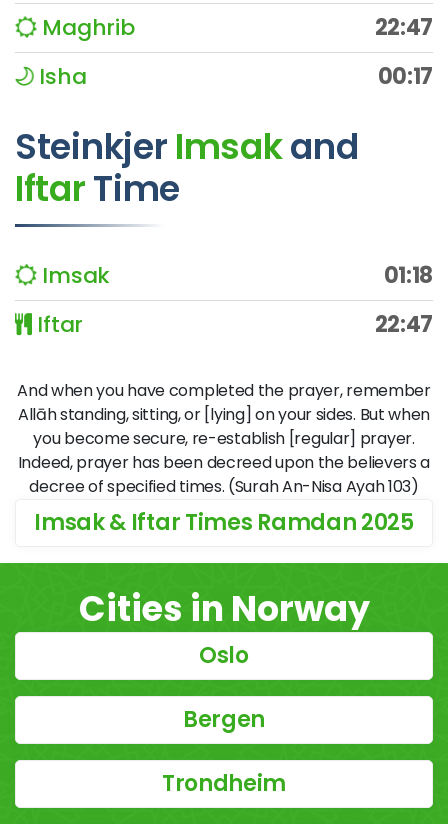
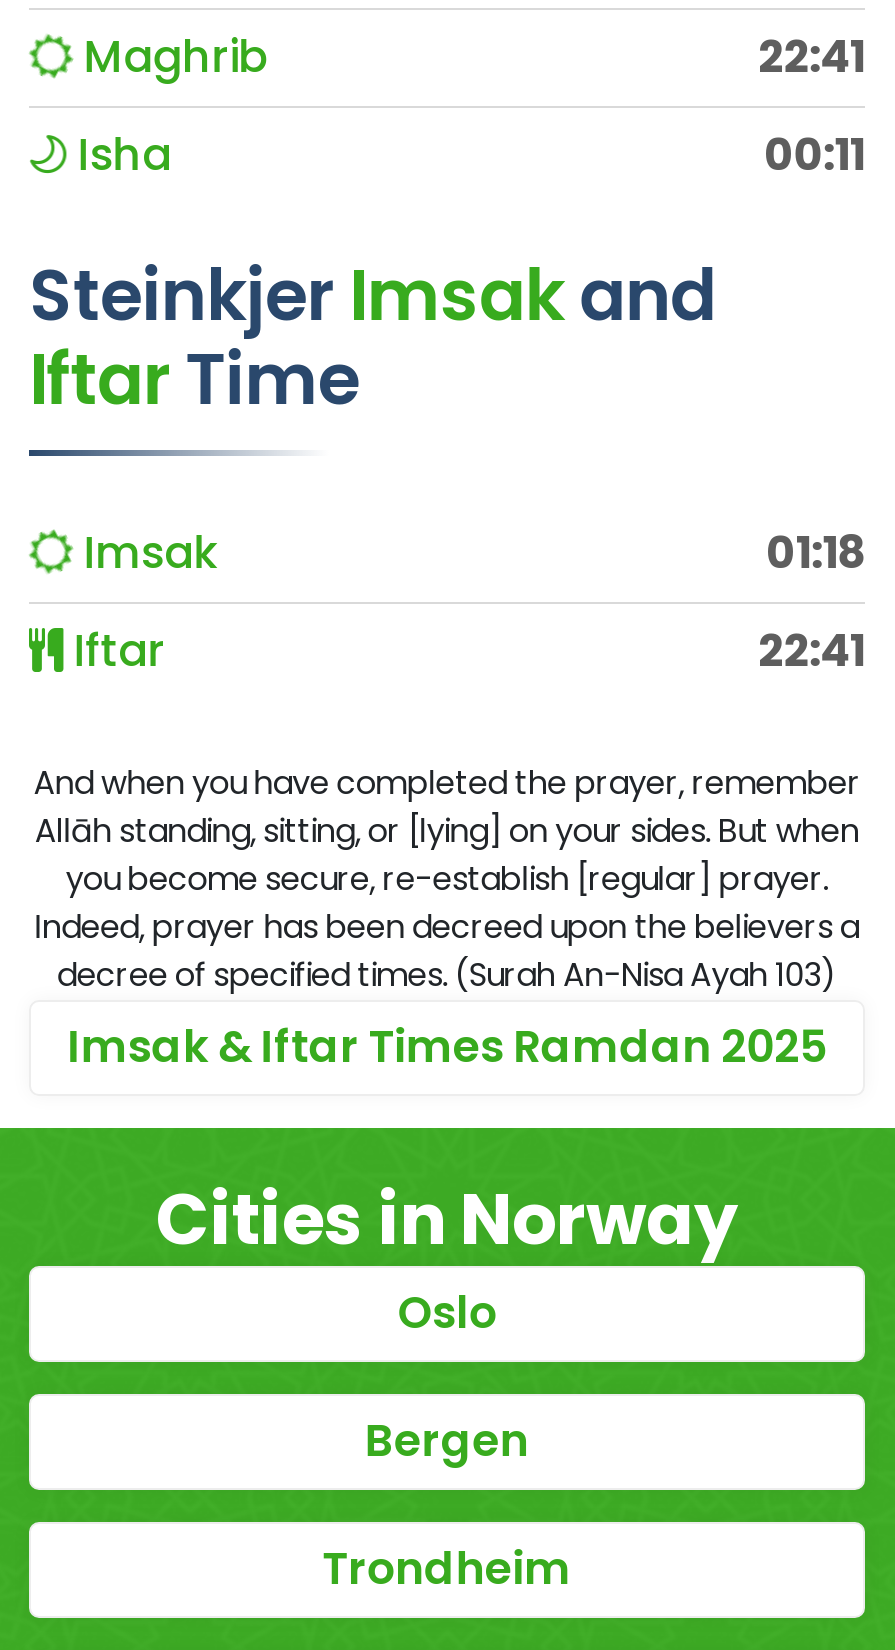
[374,12,433,43] 22:47 -> [758,26,865,88] 22:41
[377,61,433,92] 00:17 -> [764,124,865,186] 00:11
[374,309,433,340] 22:47 -> [758,620,865,682] 22:41

